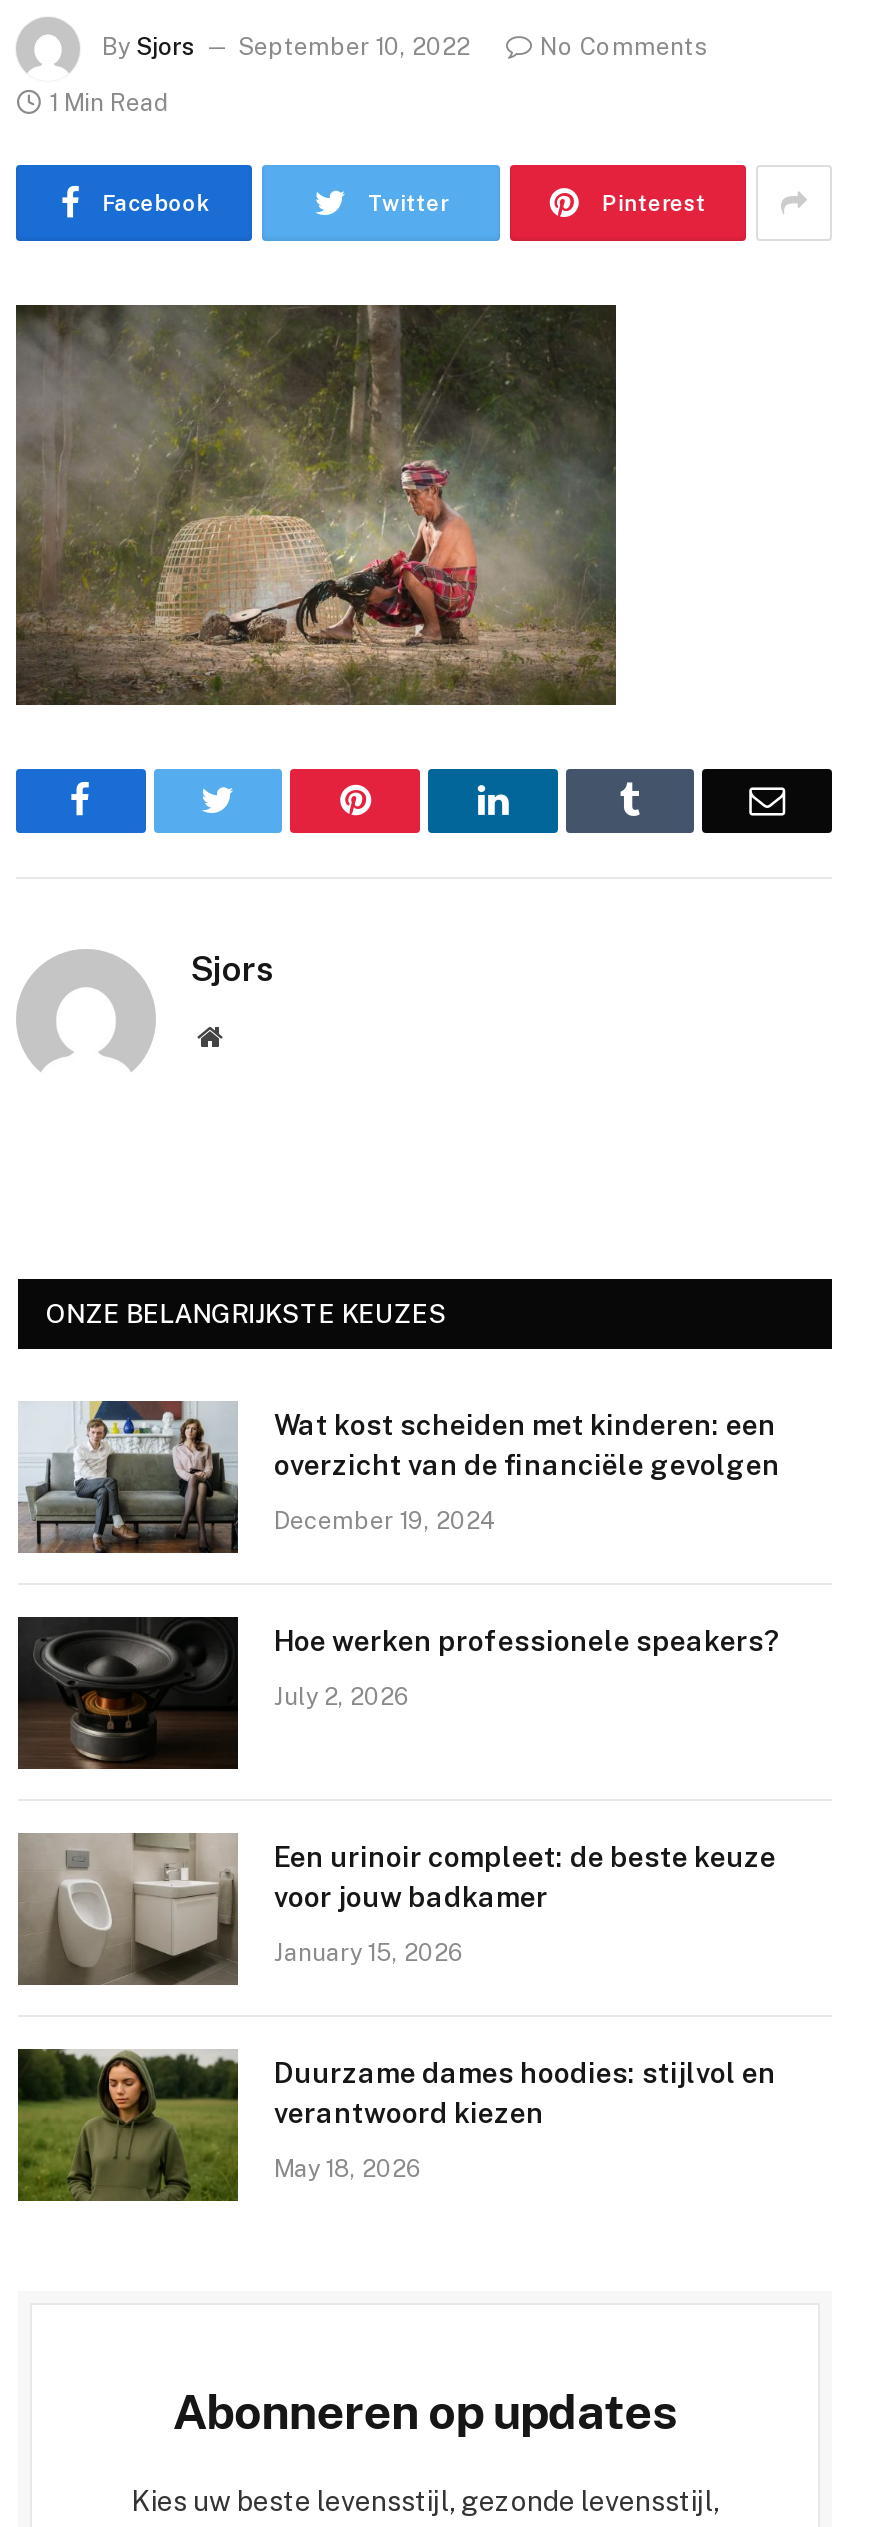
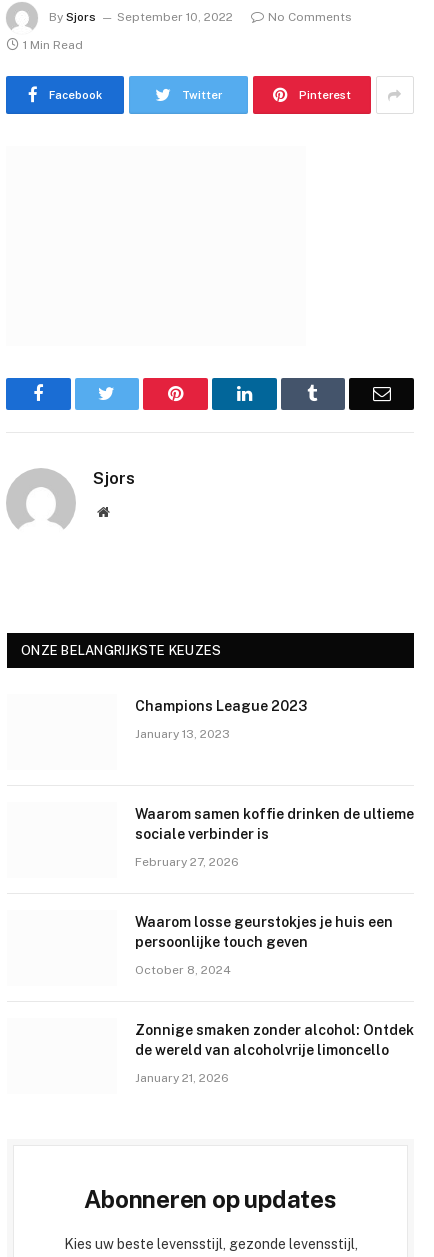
[14,303,618,707] [image] -> none
[16,1399,240,1555] [image] -> none
[274,1409,780,1481] Wat kost scheiden met kinderen: een | overzicht van de financiële gevolgen -> [135,698,307,714] Champions League 2023
[274,1507,496,1535] December 19, 2024 -> [135,727,230,741] January 13, 2023
[16,1615,240,1771] [image] -> none
[274,1625,780,1657] Hoe werken professionele speakers? -> [135,806,414,842] Waarom samen koffie drinken de ultieme | sociale verbinder is
[274,1683,410,1711] July 2, 2026 -> [135,855,239,869] February 27, 2026
[16,1831,240,1987] [image] -> none
[274,1841,776,1913] Een urinoir compleet: de beste keuze | voor jouw badkamer -> [135,914,393,950] Waarom losse geurstokjes je huis een | persoonlijke touch geven
[274,1939,464,1967] January 15, 2026 -> [135,963,231,977] October 8, 2024
[16,2047,240,2203] [image] -> none
[274,2057,776,2129] Duurzame dames hoodies: stijlvol en | verantwoord kiezen -> [135,1022,414,1058] Zonnige smaken zonder alcohol: Ontdek | de wereld van alcoholvrije limoncello
[274,2155,422,2183] May 18, 2026 -> [135,1071,229,1085] January 21, 2026

